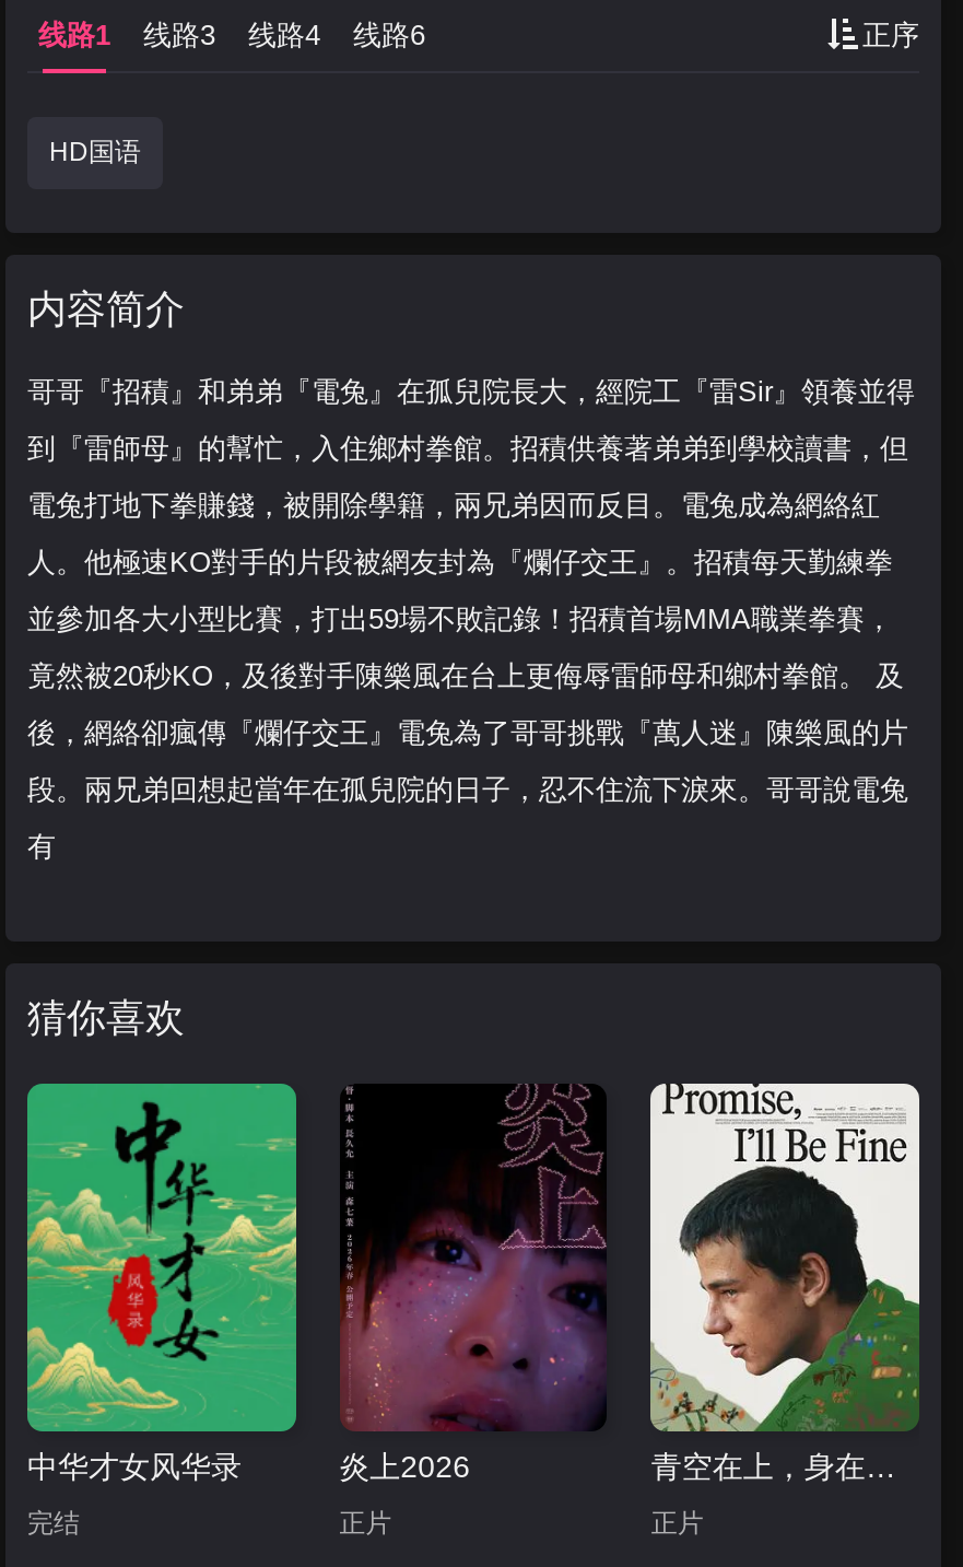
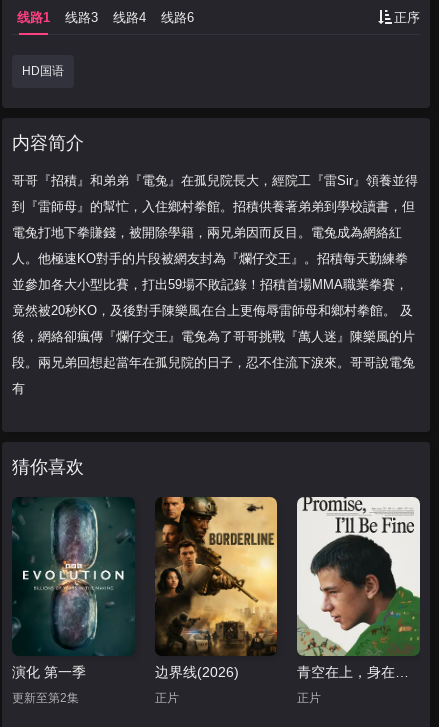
[25,1081,298,1485] [image] | 中华才女风华录 -> [12,497,135,680] [image] | 演化 第一季
[339,1084,607,1485] [image] | 炎上2026 -> [155,496,278,680] [image] | 边界线(2026)
[27,1509,80,1540] 完结 -> [12,691,79,705] 更新至第2集

